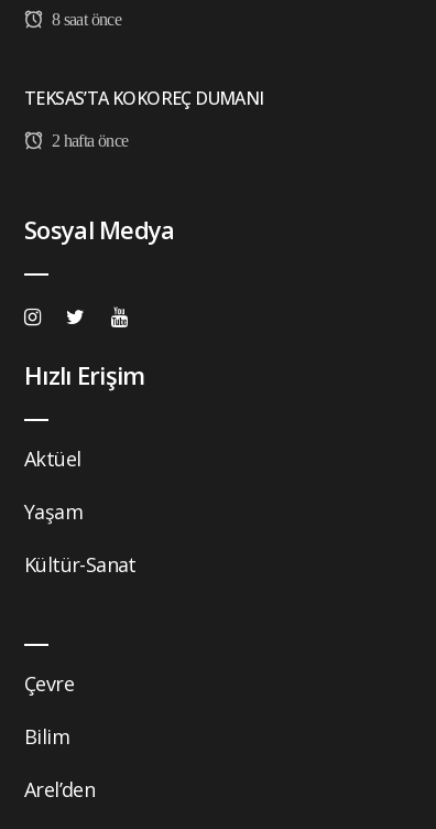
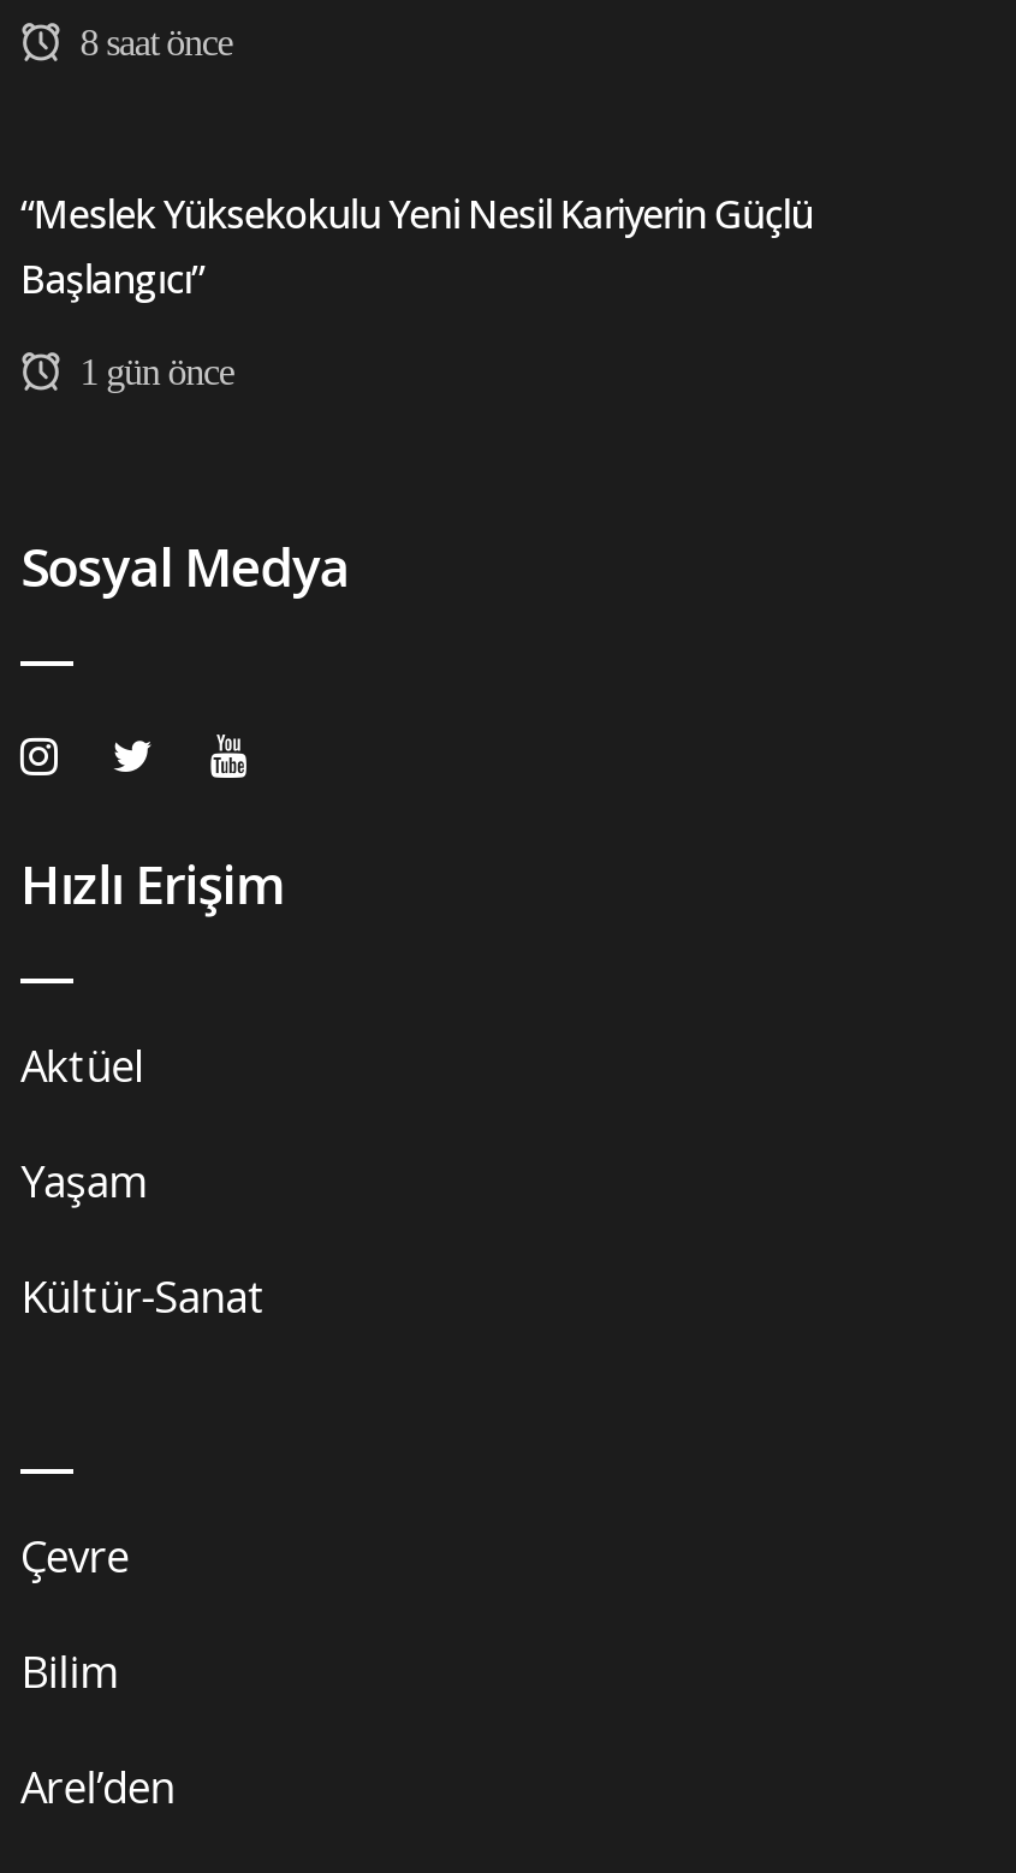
[24,86,264,110] TEKSAS’TA KOKOREÇ DUMANI -> [20,188,813,305] “Meslek Yüksekokulu Yeni Nesil Kariyerin Güçlü | Başlangıcı”
[48,131,128,150] 2 hafta önce -> [72,351,234,392] 1 gün önce

